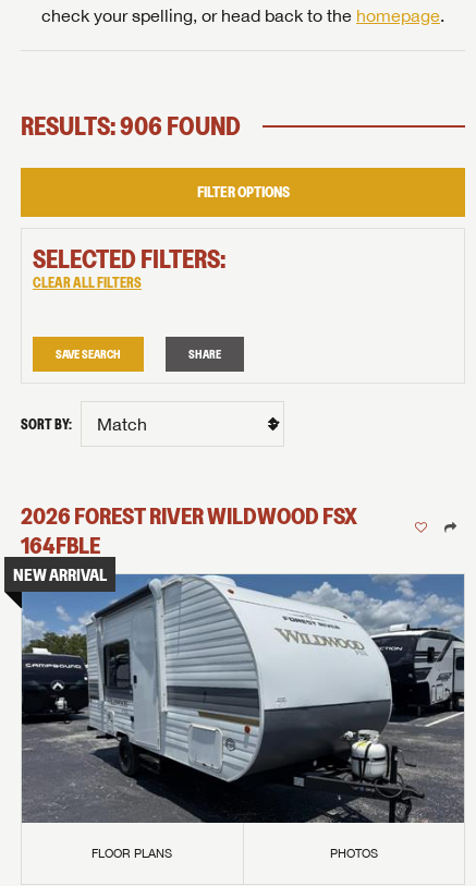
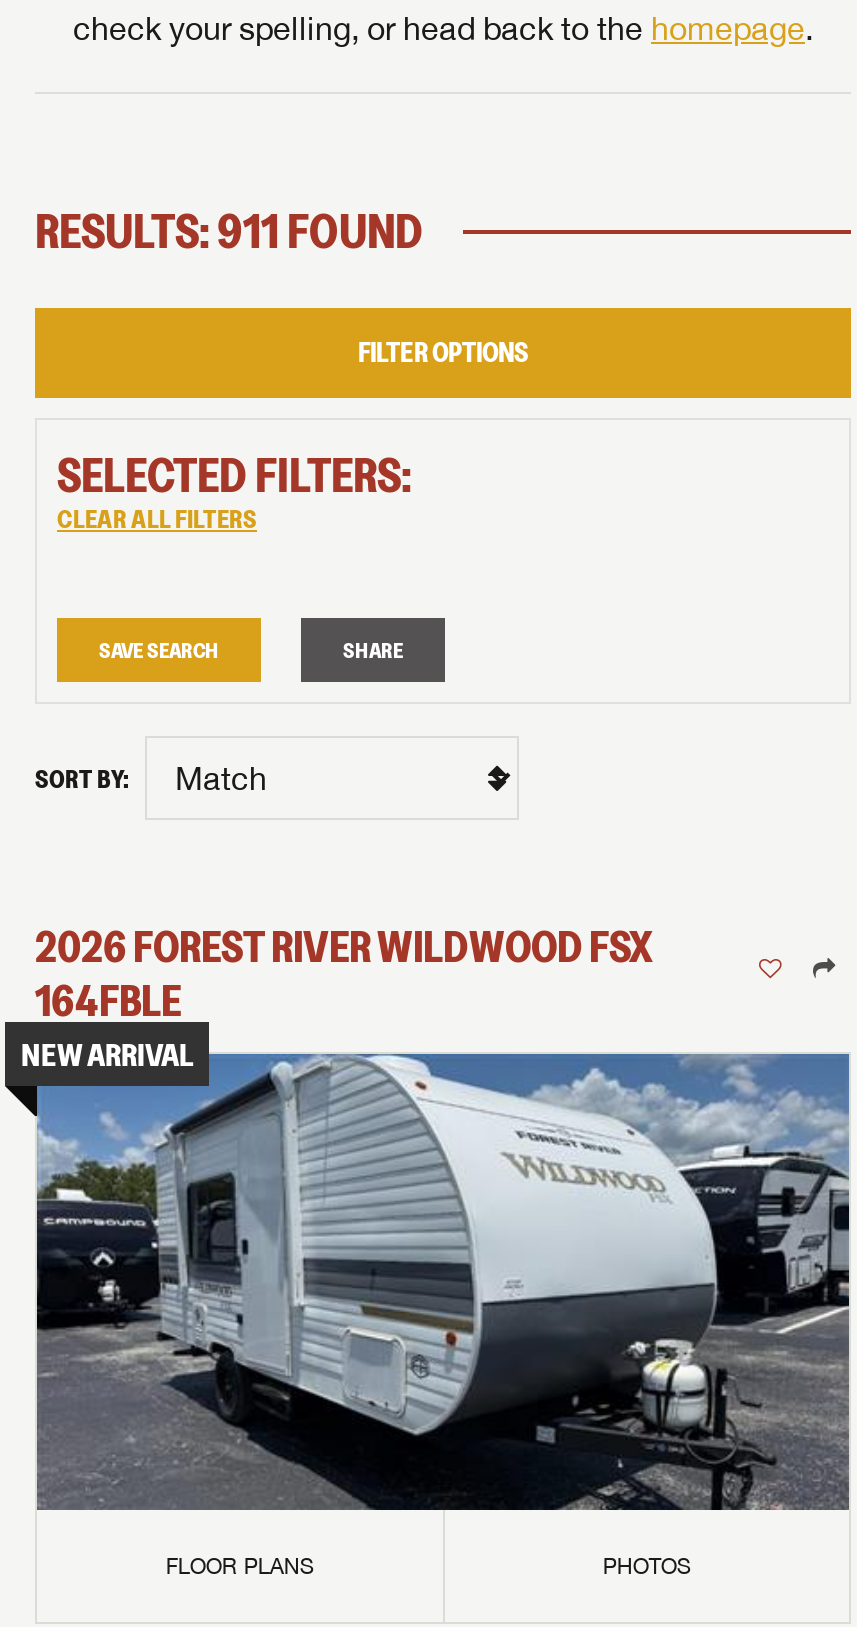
[21,110,241,142] RESULTS: 906 FOUND -> [35,202,423,260] RESULTS: 911 FOUND

